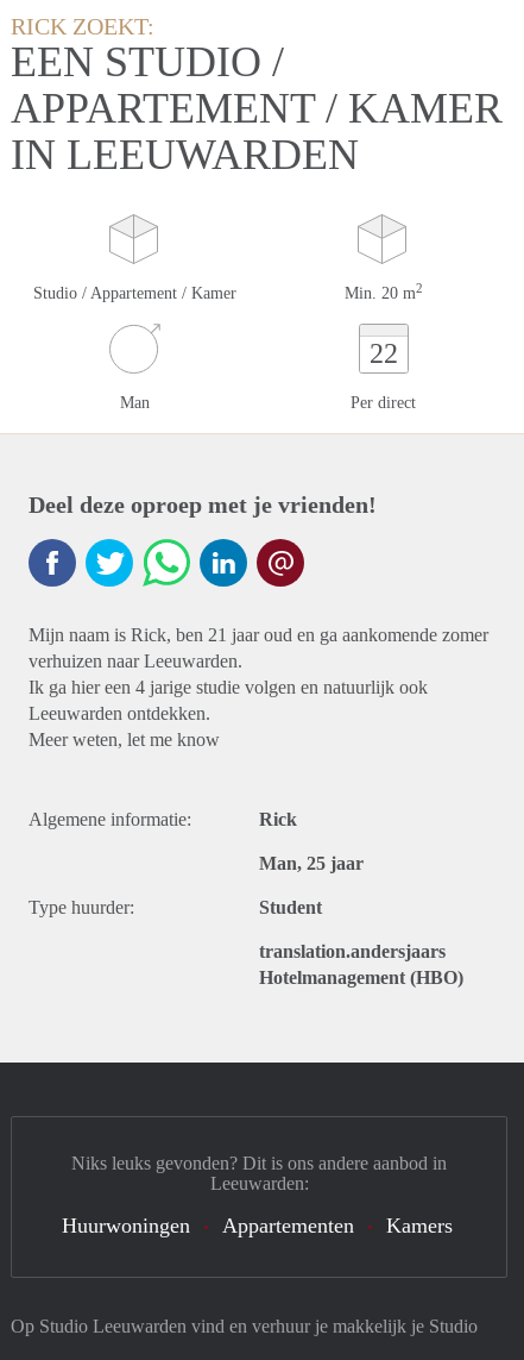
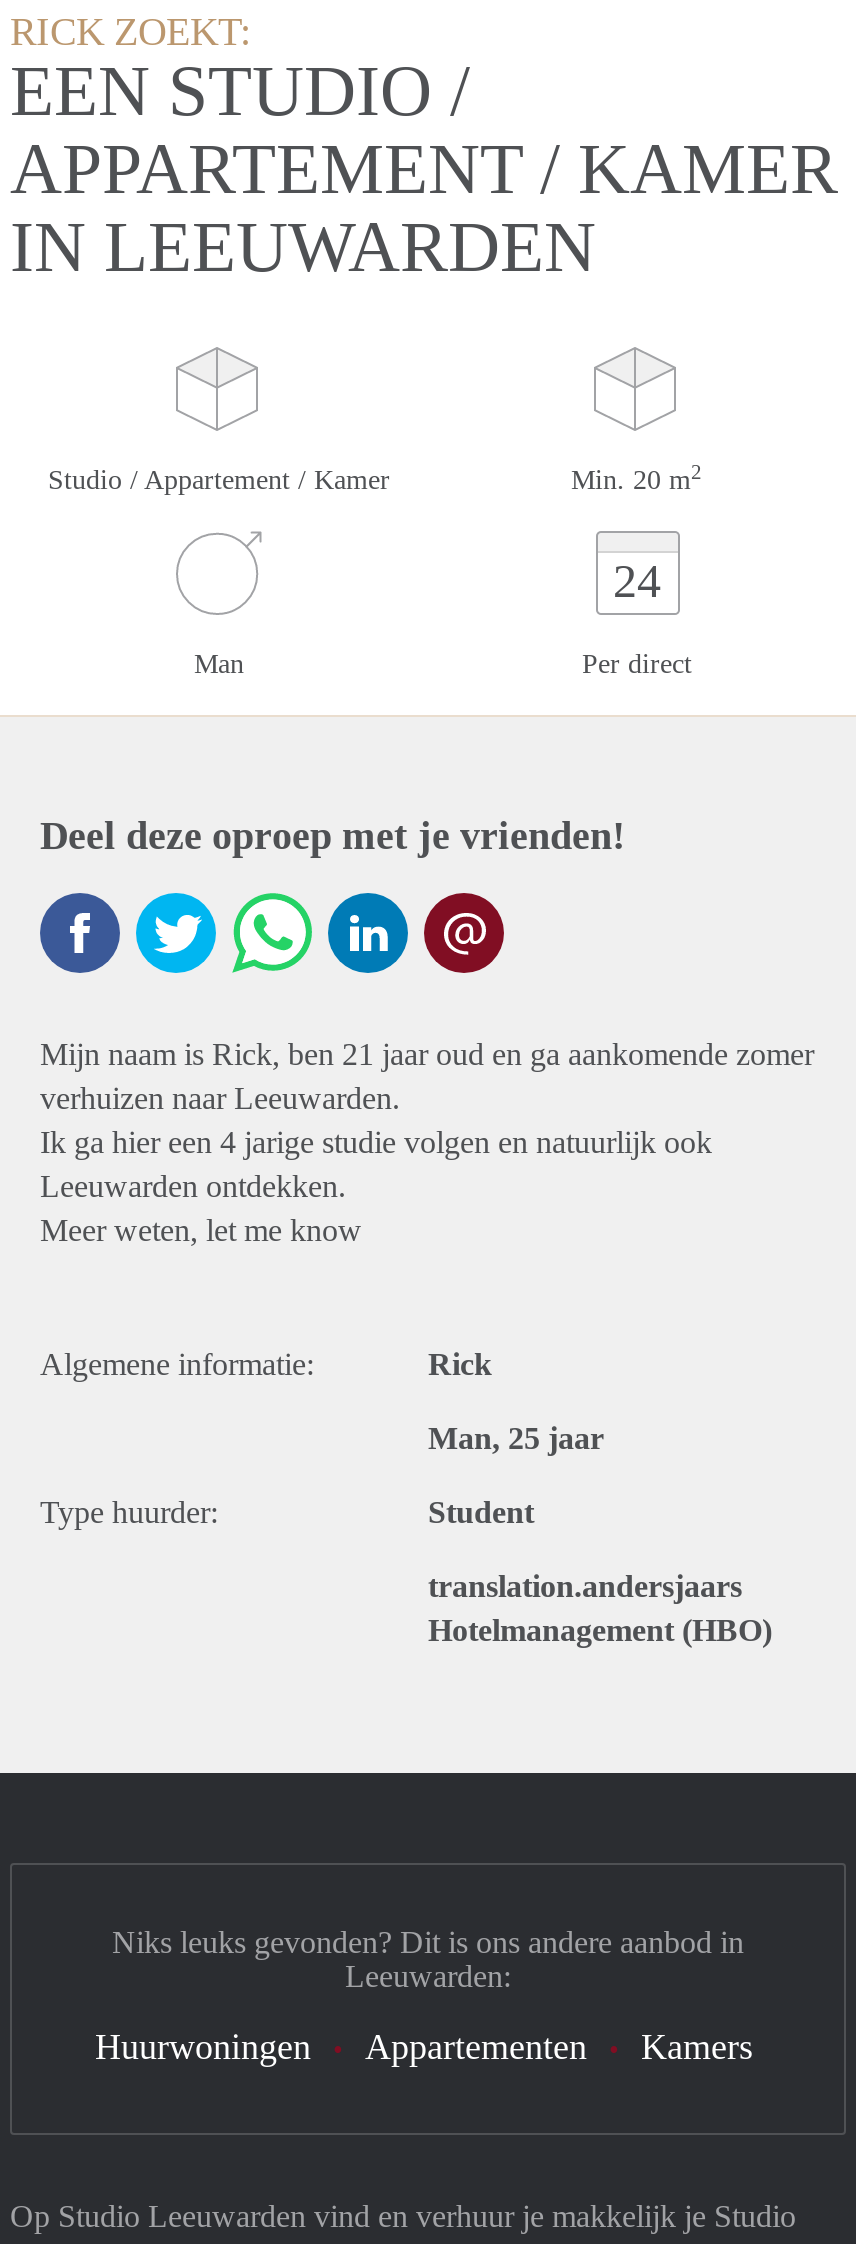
[369,338,397,369] 22 -> [613,555,661,607] 24

